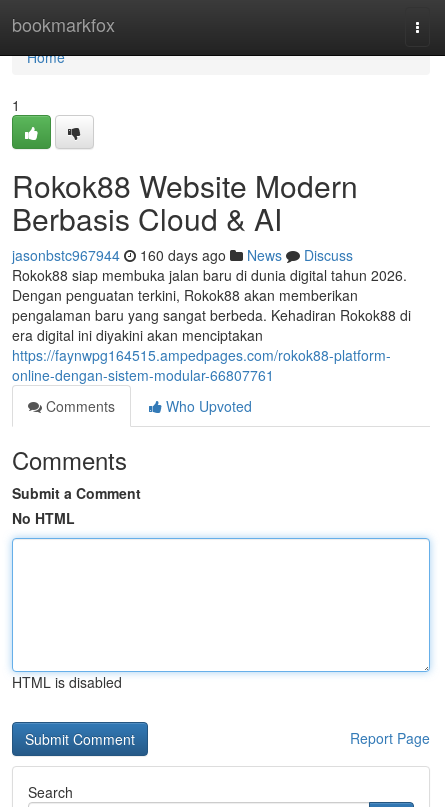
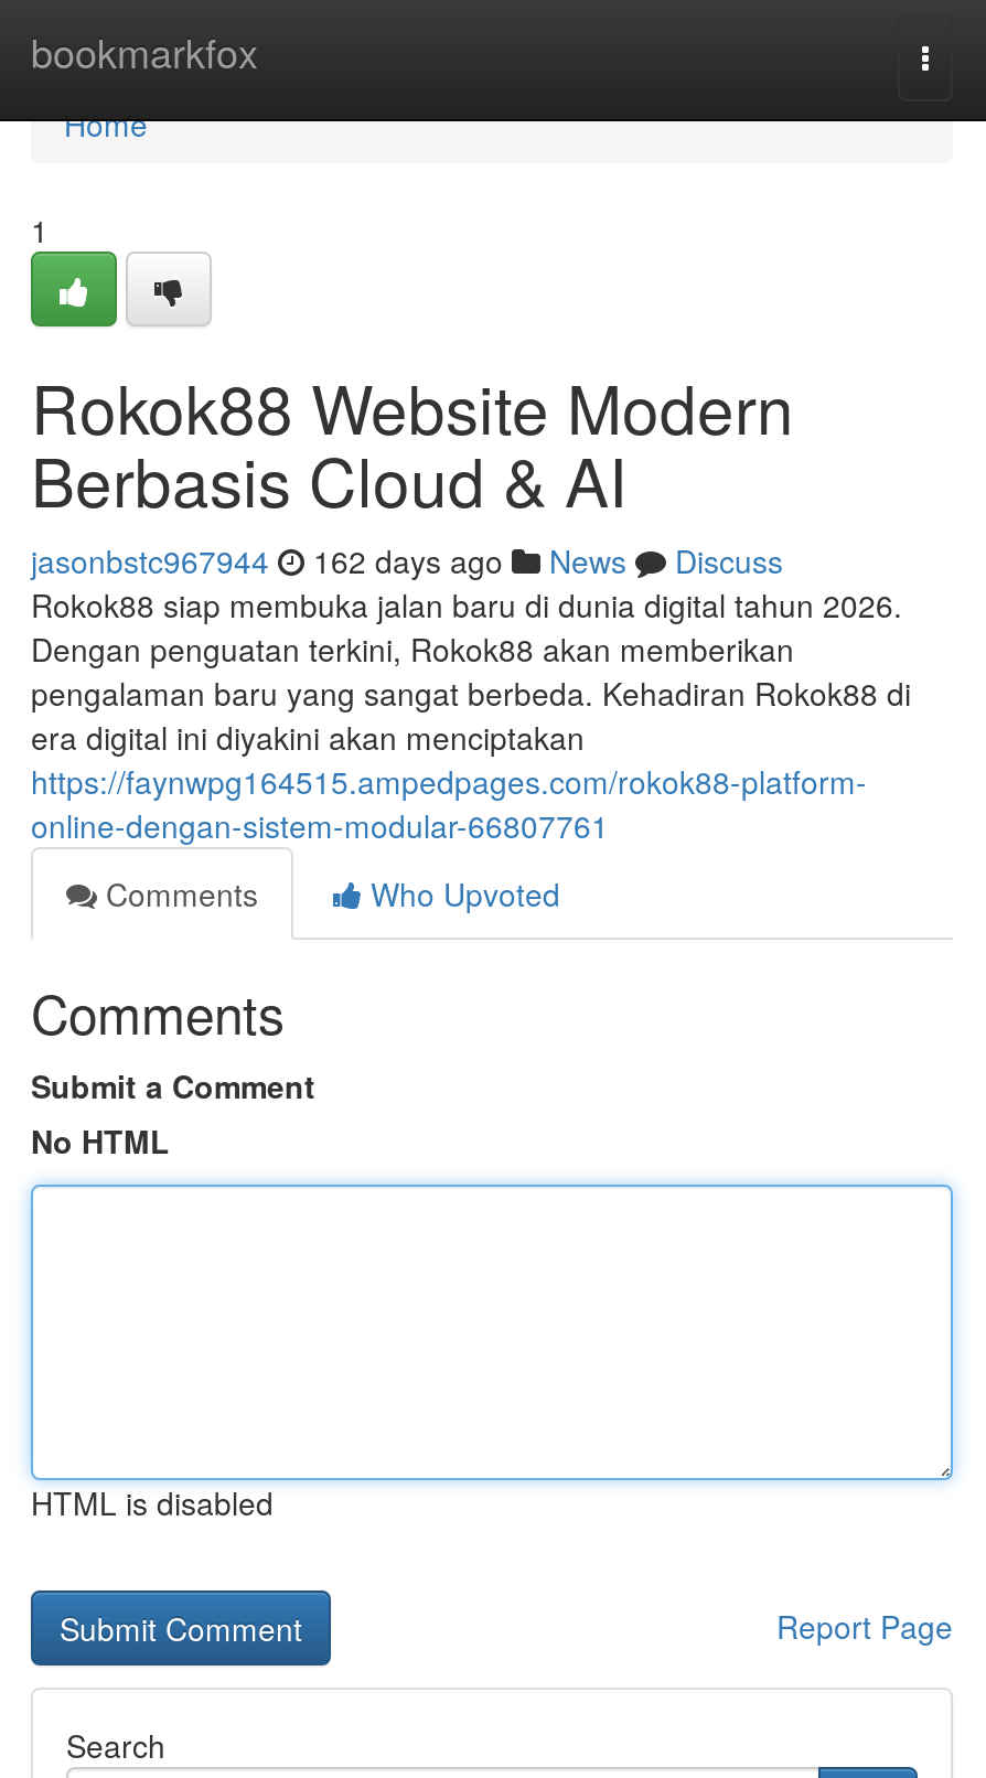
[12,245,353,265] jasonbstc967944 160 days ago News Discuss -> [31,538,783,582] jasonbstc967944 162 days ago News Discuss

